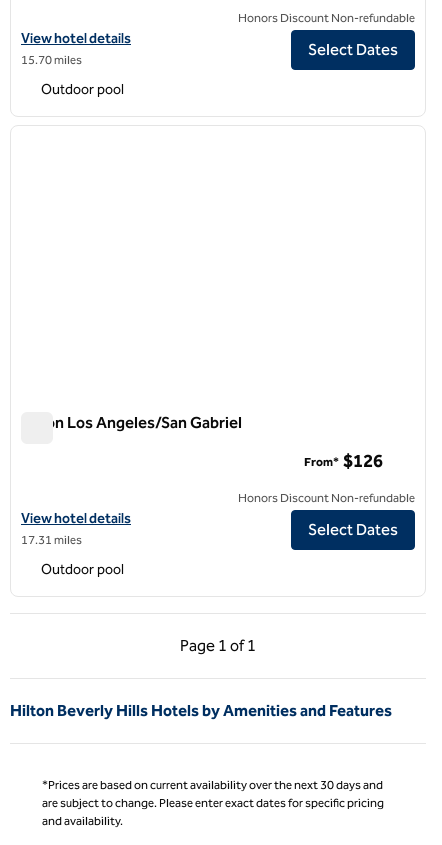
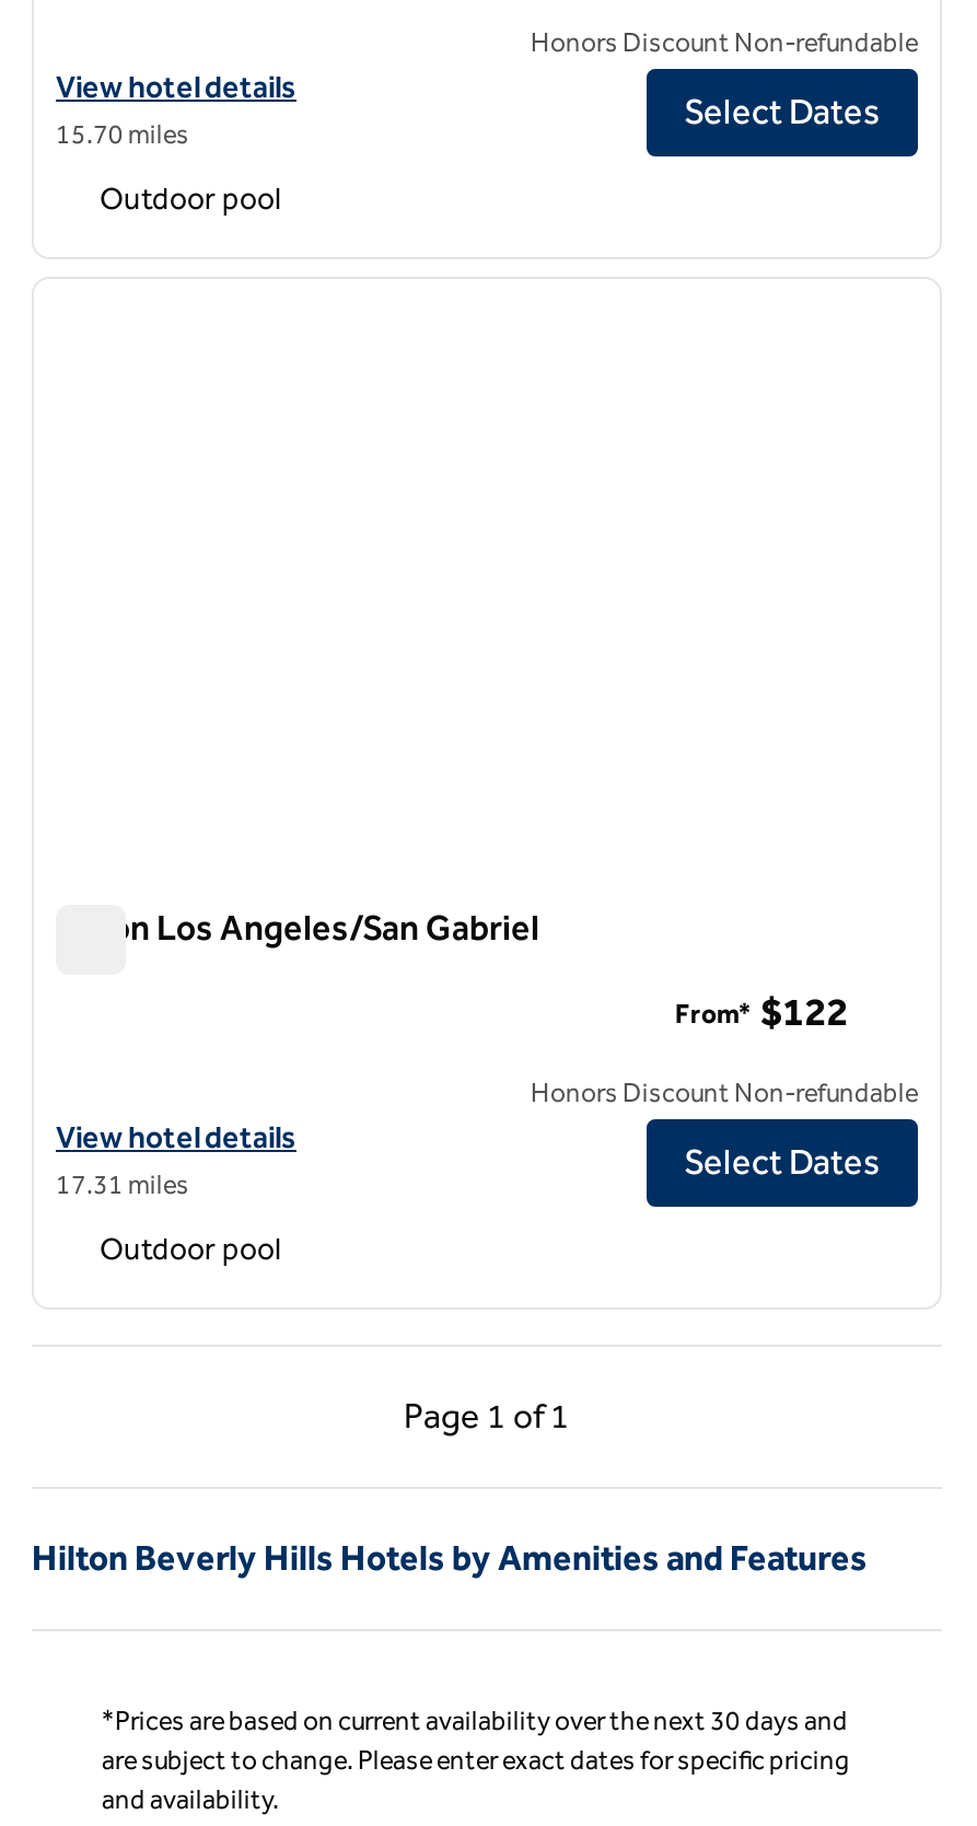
[304,450,383,472] From* $126 -> [675,989,848,1037] From* $122

